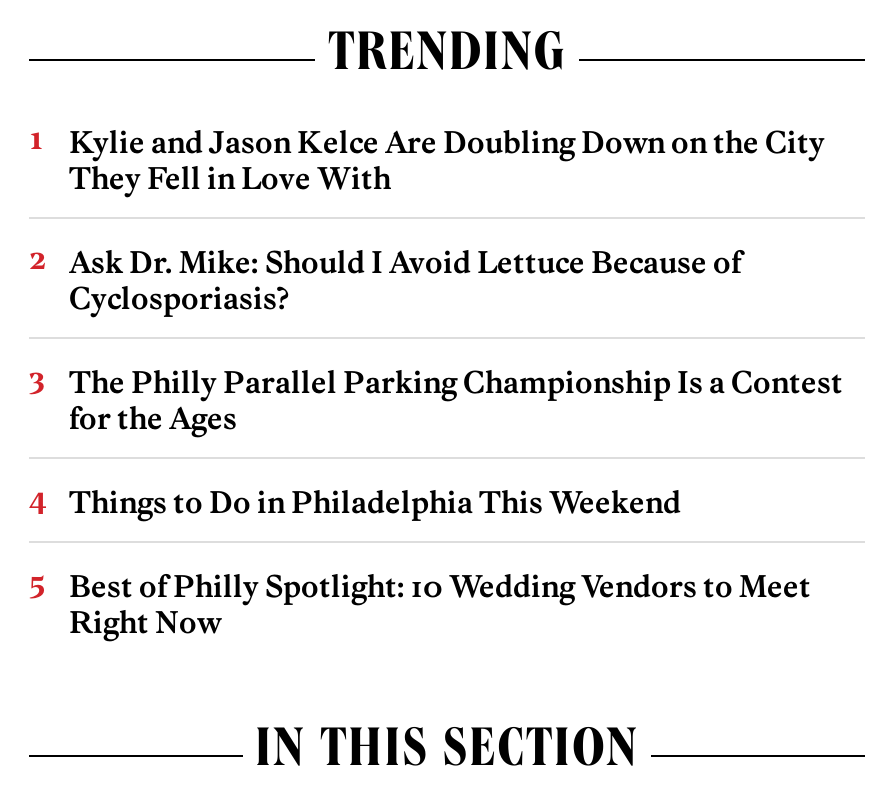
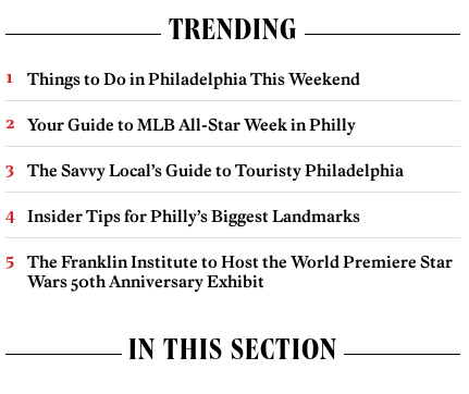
[69,123,843,437] Kylie and Jason Kelce Are Doubling Down on the City | They Fell in Love With | Ask Dr. Mike: Should I Avoid Lettuce Because of | Cyclosporiasis? | The Philly Parallel Parking Championship Is a Contest | for the Ages -> none
moved [69,483,681,521] -> [27,69,360,89]: Things to Do in Philadelphia This Weekend
[69,567,811,641] Best of Philly Spotlight: 10 Wedding Vendors to Meet | Right Now -> [27,114,453,292] Your Guide to MLB All-Star Week in Philly | The Savvy Local’s Guide to Touristy Philadelphia | Insider Tips for Philly’s Biggest Landmarks | The Franklin Institute to Host the World Premiere Star | Wars 50th Anniversary Exhibit

